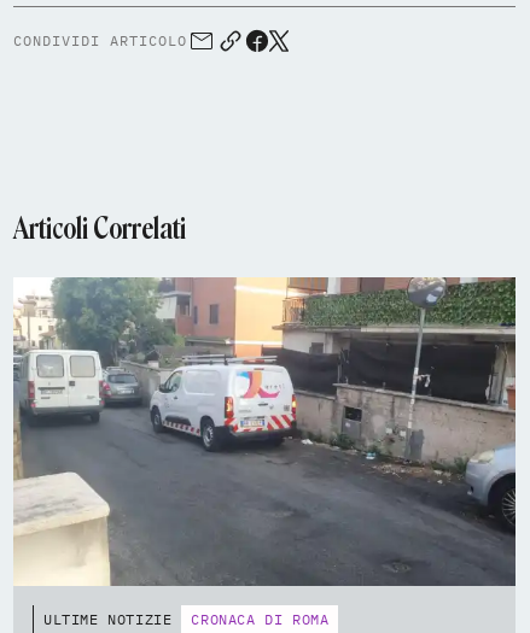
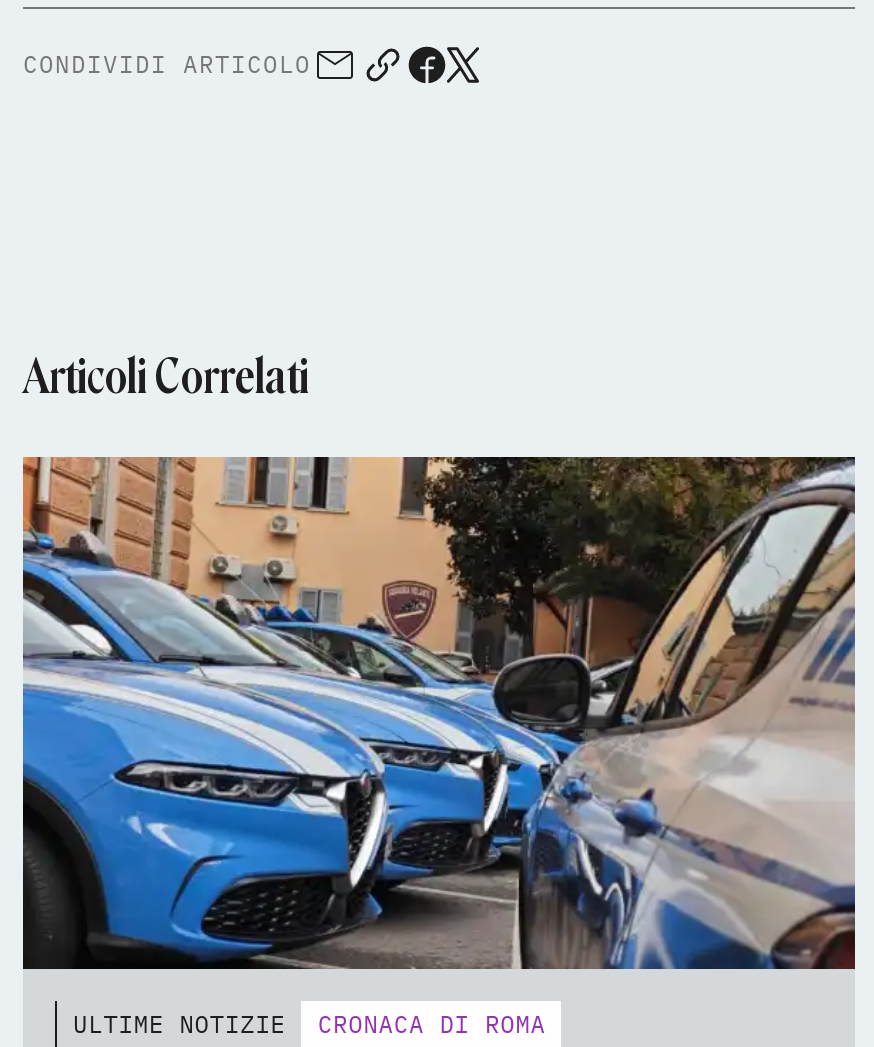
[12,276,517,586] [image] -> [21,455,857,971] [image]

